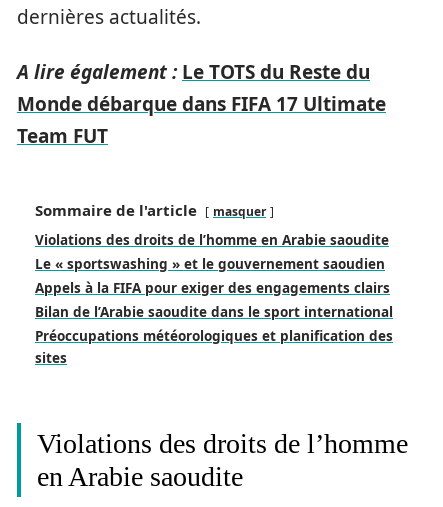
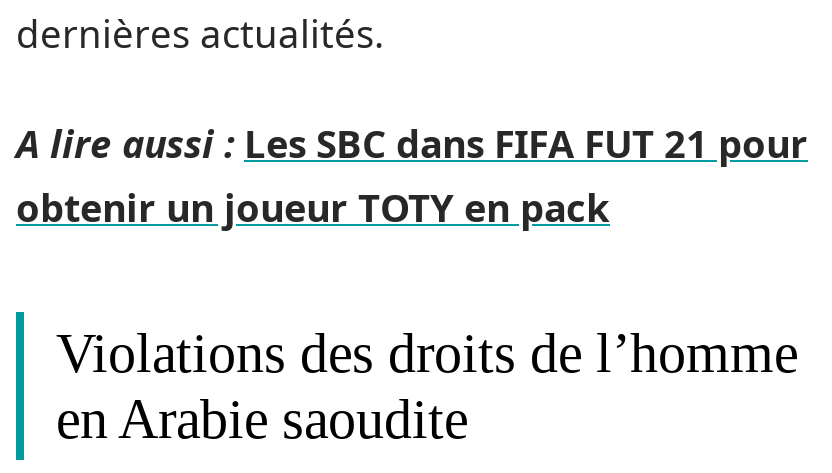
[17,58,393,366] A lire également : Le TOTS du Reste du | Monde débarque dans FIFA 17 Ultimate | Team FUT | Sommaire de l'article | masquer | Violations des droits de l’homme en Arabie saoudite | Le « sportswashing » et le gouvernement saoudien | Appels à la FIFA pour exiger des engagements clairs | Bilan de l’Arabie saoudite dans le sport international | Préoccupations météorologiques et planification des | sites -> [16,117,808,233] A lire aussi : Les SBC dans FIFA FUT 21 pour | obtenir un joueur TOTY en pack

